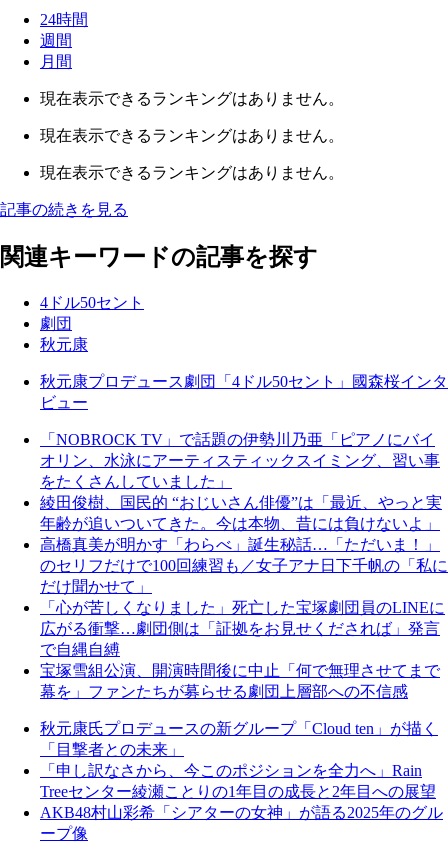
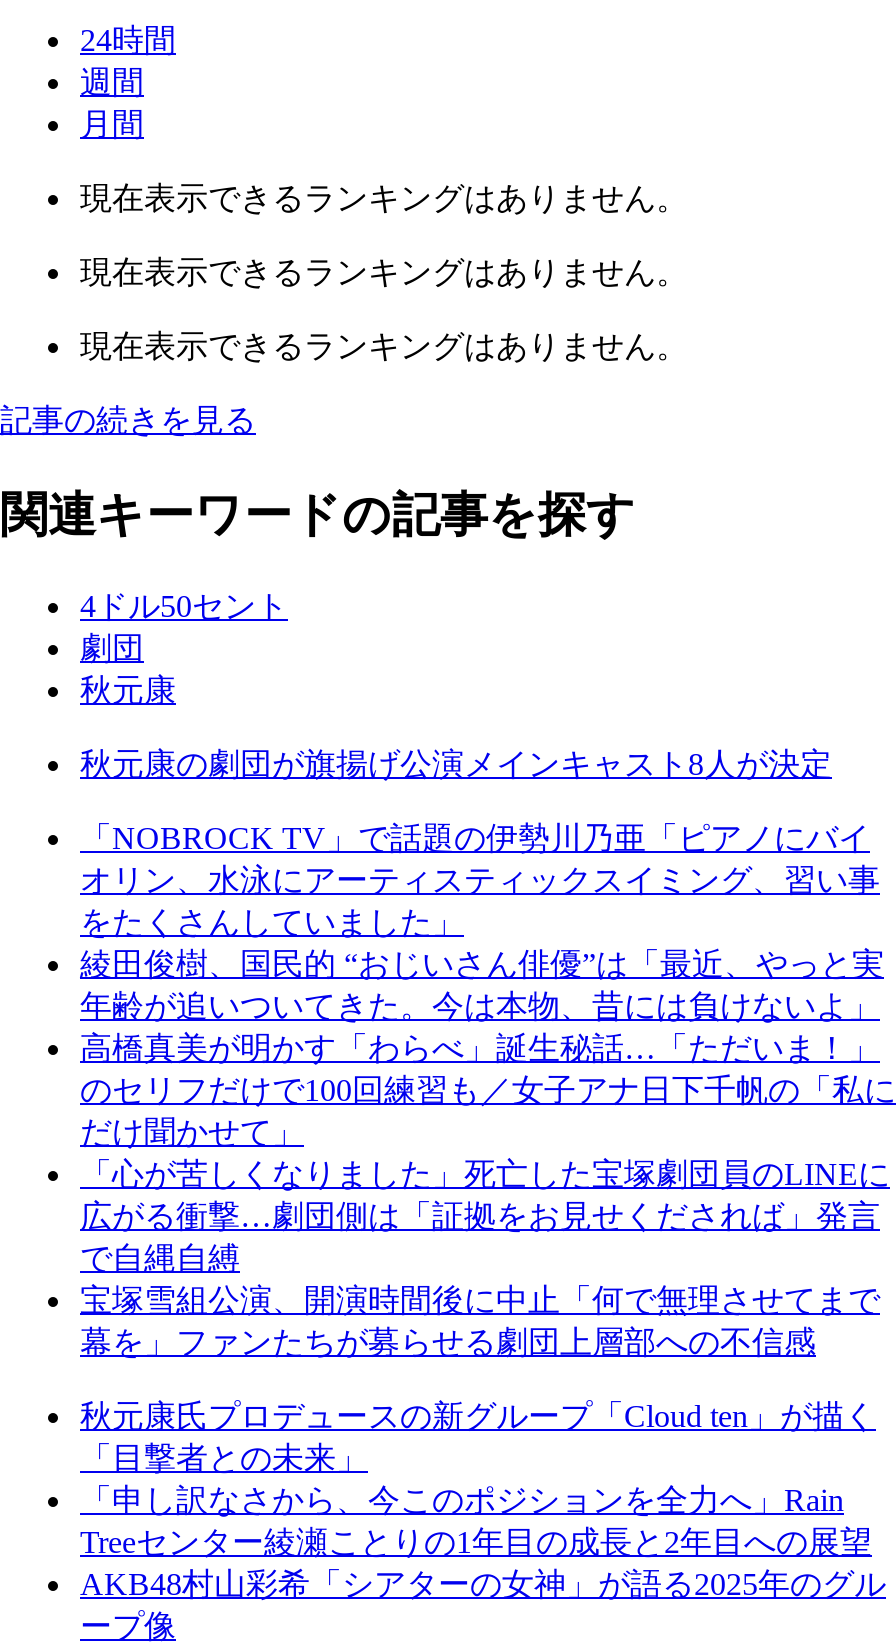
[40,373,448,411] 秋元康プロデュース劇団「4ドル50セント」國森桜インタ | ビュー -> [80,747,832,781] 秋元康の劇団が旗揚げ公演メインキャスト8人が決定

